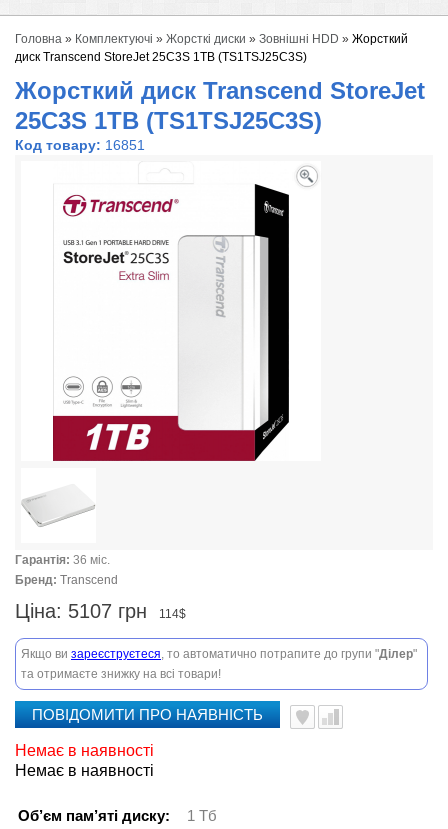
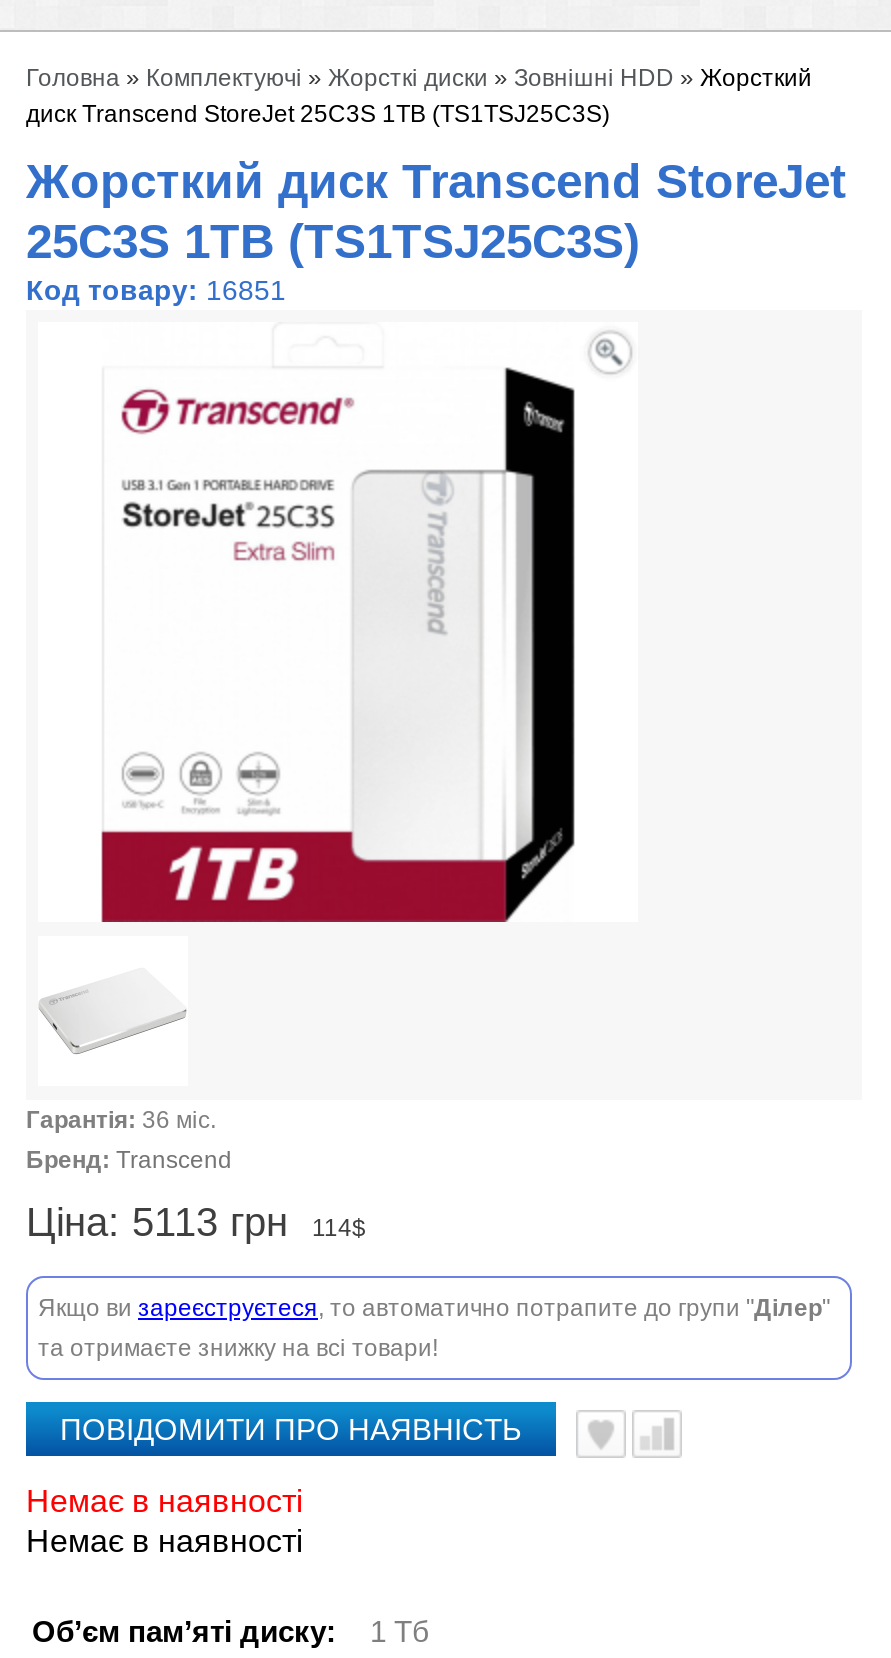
[15,600,186,622] Ціна: 5107 грн 114$ -> [26,1200,366,1244] Ціна: 5113 грн 114$

